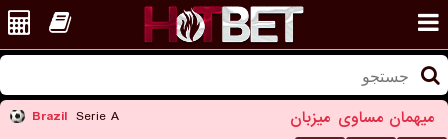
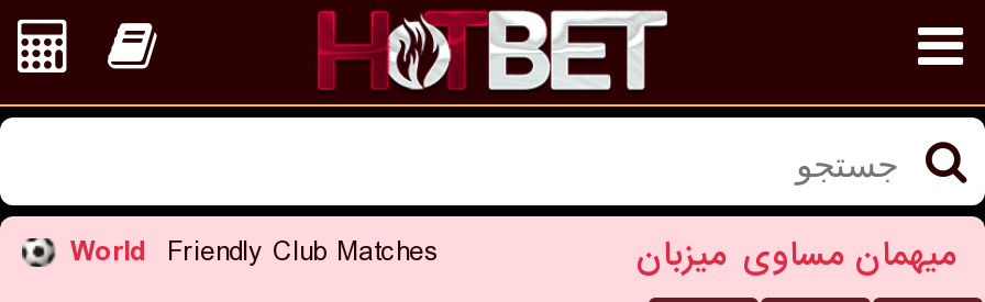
[32,107,119,126] Brazil Serie A -> [70,232,438,273] World Friendly Club Matches

